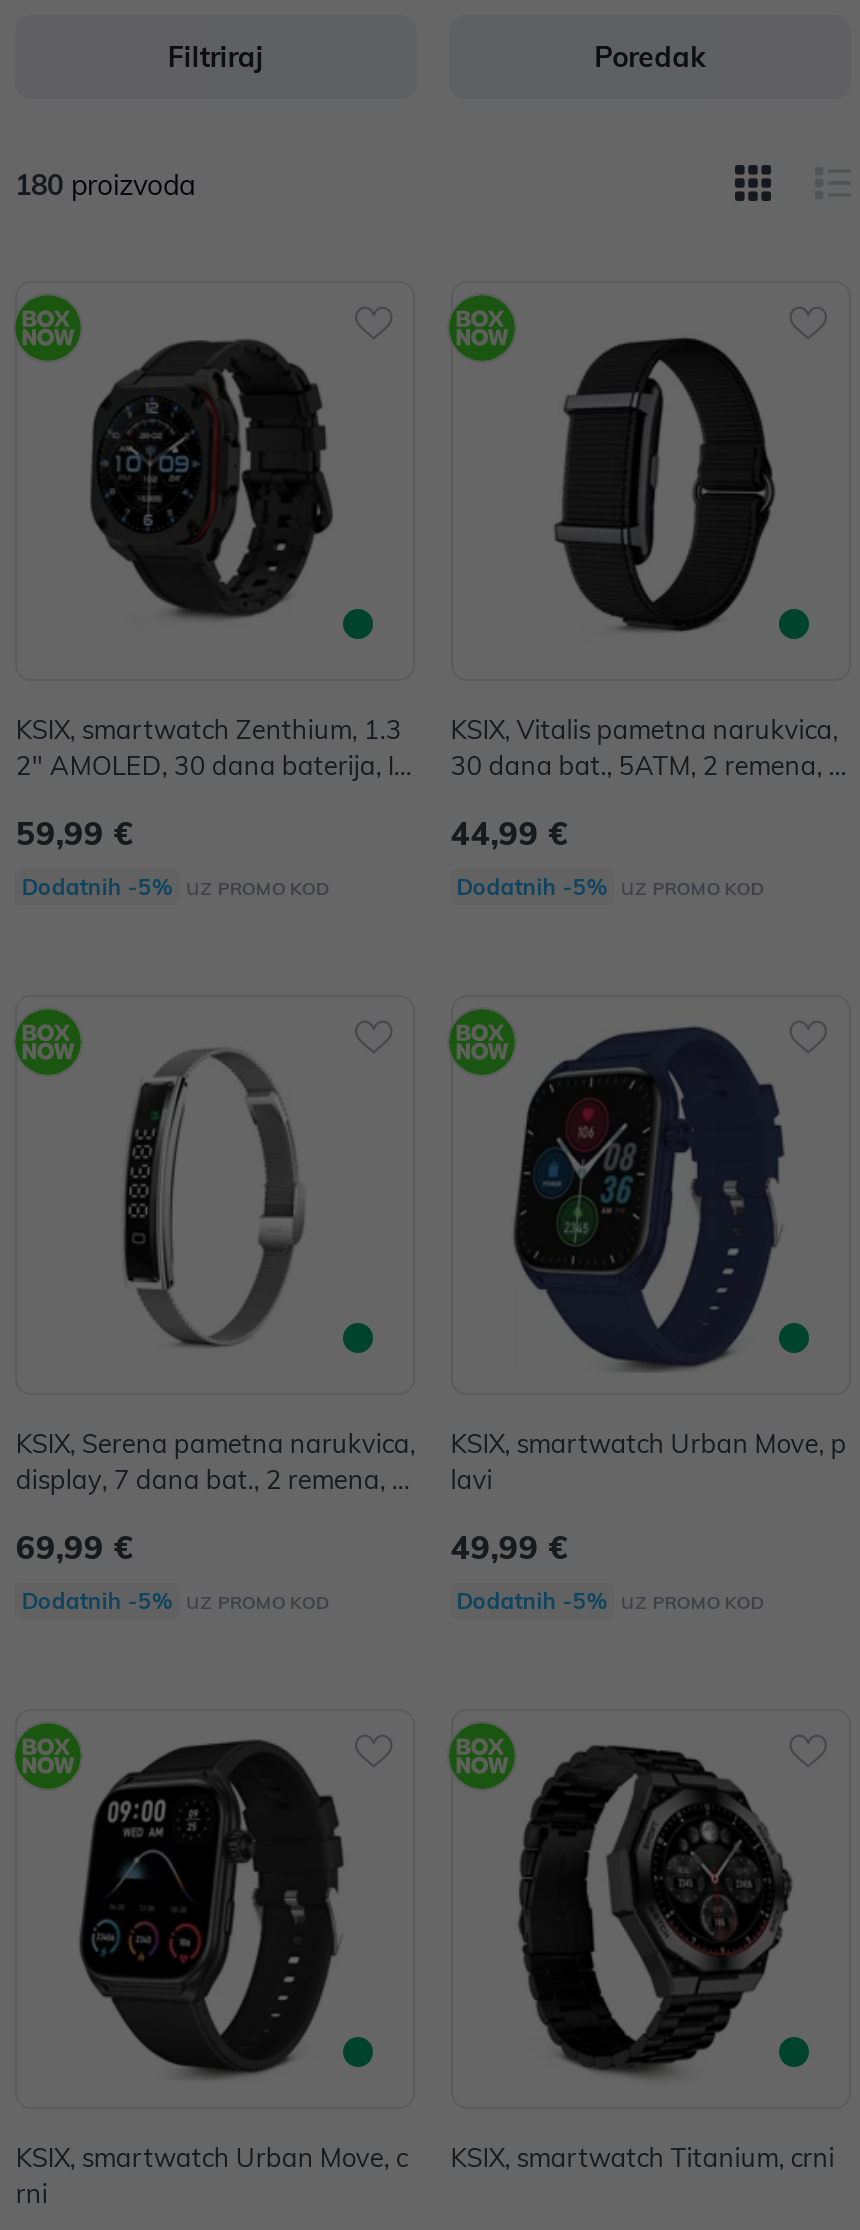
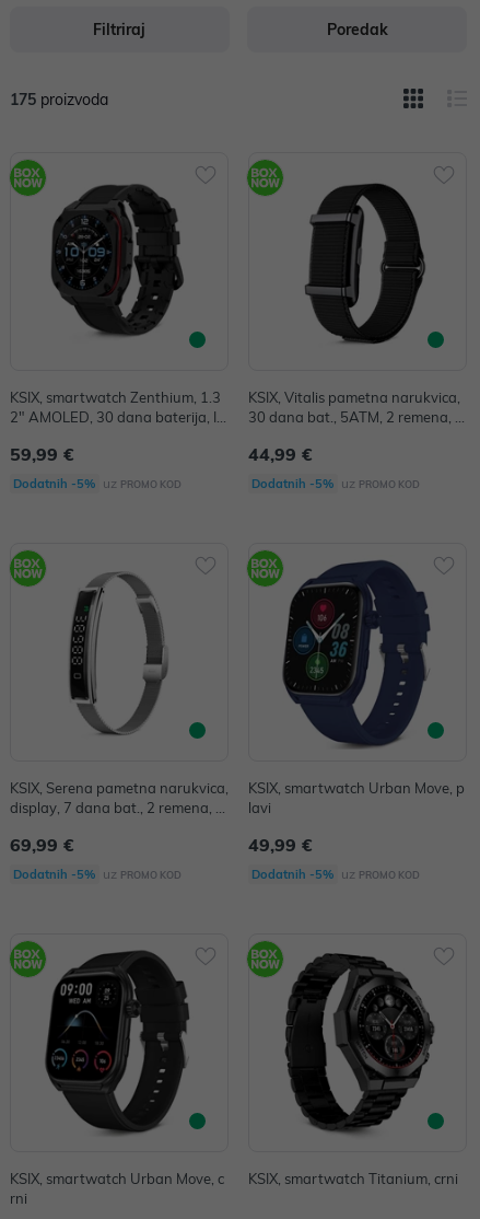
[15,167,195,203] 180 proizvoda -> [10,90,108,109] 175 proizvoda

